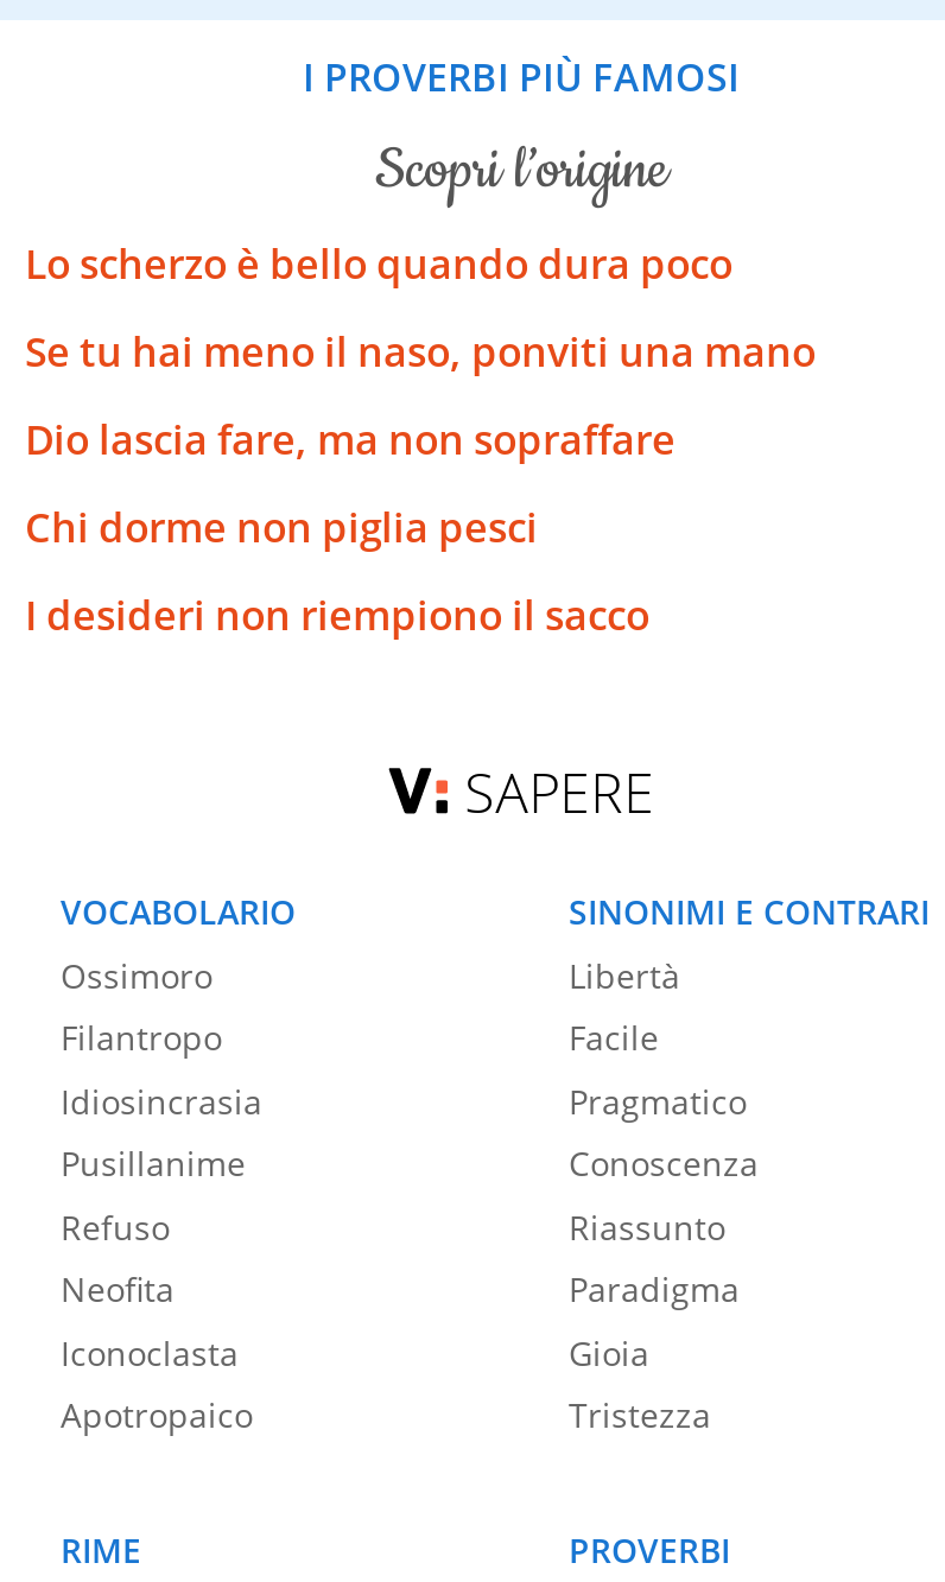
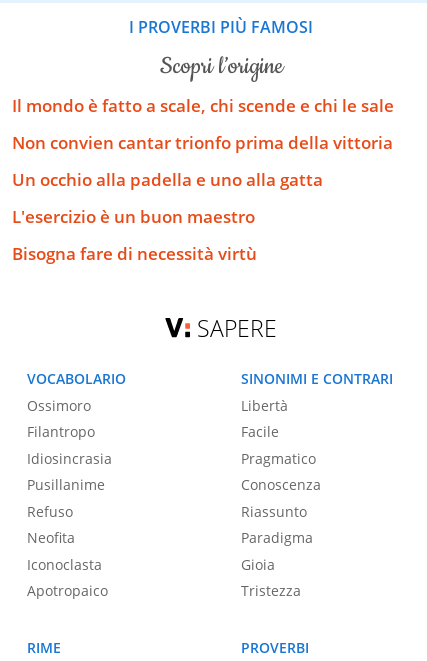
[25,236,732,291] Lo scherzo è bello quando dura poco -> [12,94,394,117] Il mondo è fatto a scale, chi scende e chi le sale
[25,324,816,379] Se tu hai meno il naso, ponviti una mano -> [12,131,393,154] Non convien cantar trionfo prima della vittoria
[25,412,676,467] Dio lascia fare, ma non sopraffare -> [12,168,323,191] Un occhio alla padella e uno alla gatta
[25,500,538,554] Chi dorme non piglia pesci -> [12,205,255,228] L'esercizio è un buon maestro
[25,588,649,642] I desideri non riempiono il sacco -> [12,242,257,265] Bisogna fare di necessità virtù

